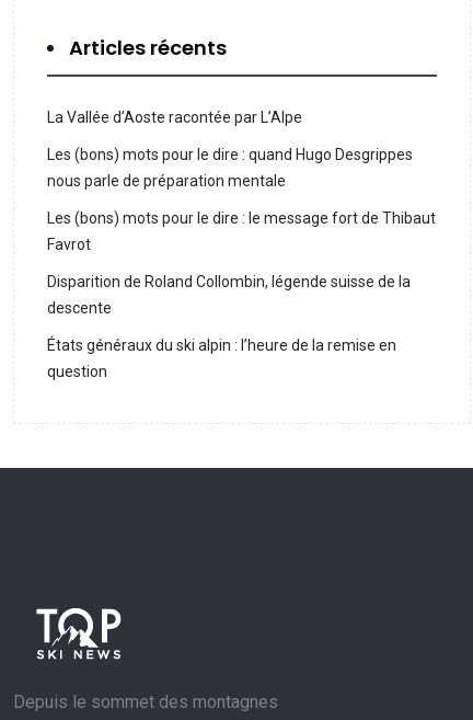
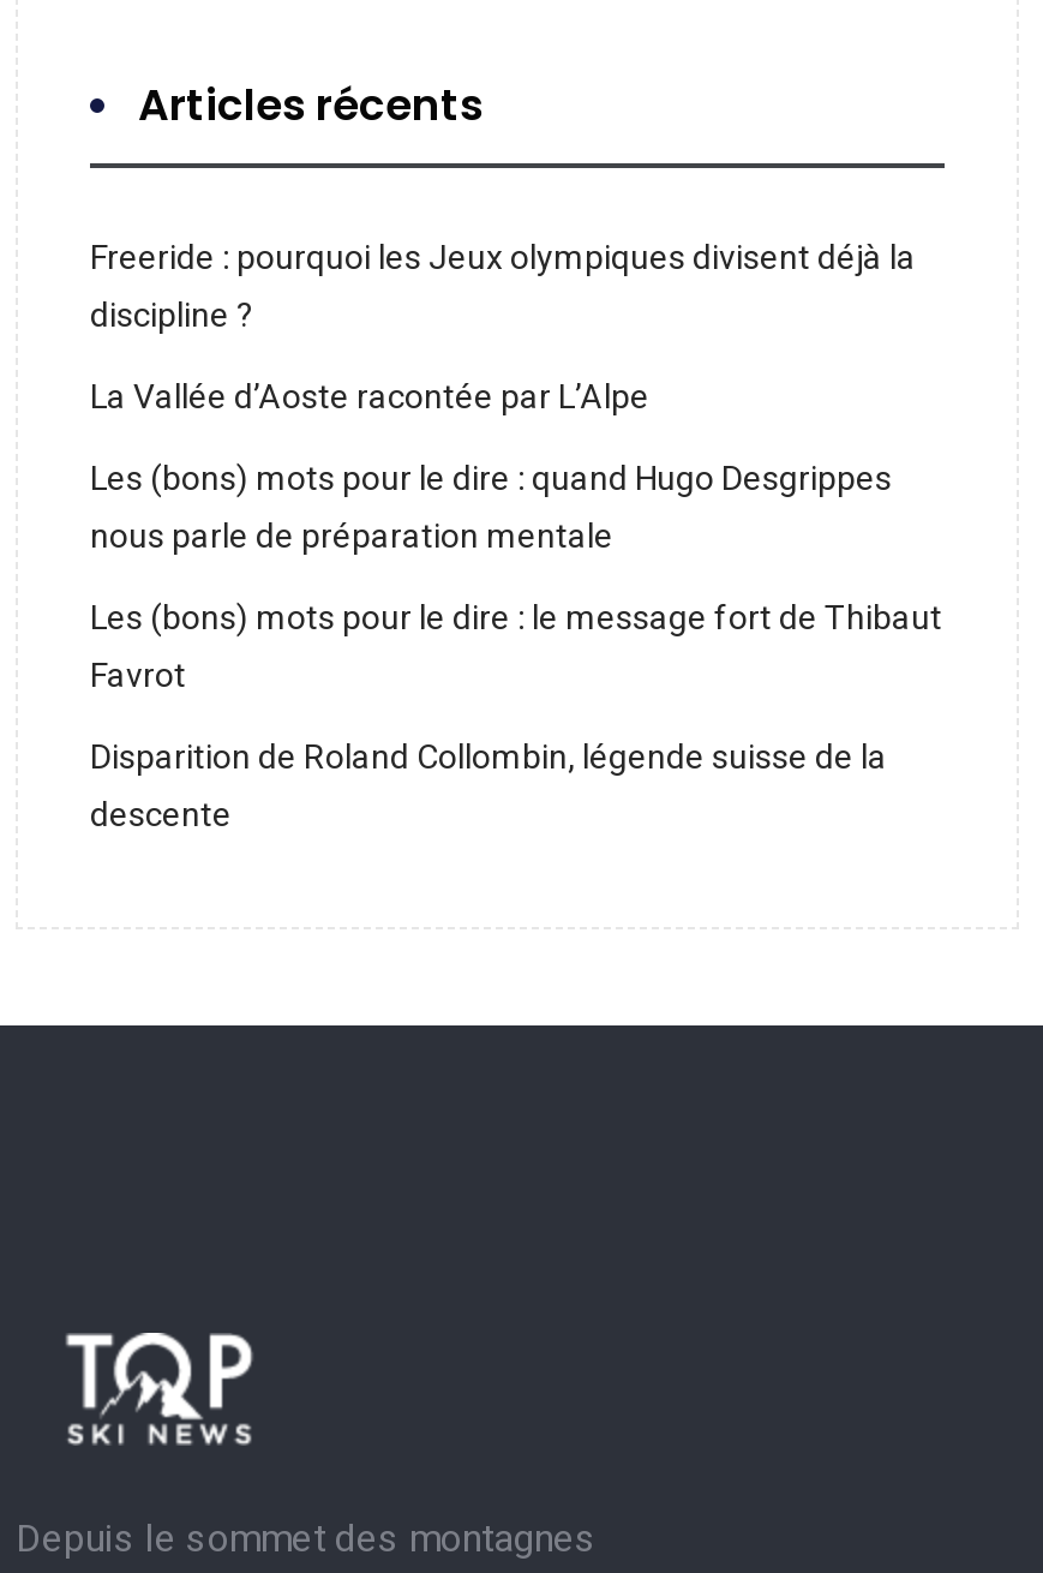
none -> [90,237,916,333] Freeride : pourquoi les Jeux olympiques divisent déjà la | discipline ?
moved [47,108,436,316] -> [90,377,942,833]: La Vallée d’Aoste racontée par L’Alpe | Les (bons) mots pour le dire : quand Hugo Desgrippes | nous parle de préparation mentale | Les (bons) mots pour le dire : le message fort de Thibaut | Favrot | Disparition de Roland Collombin, légende suisse de la | descente
[47,336,396,380] États généraux du ski alpin : l’heure de la remise en | question -> none

